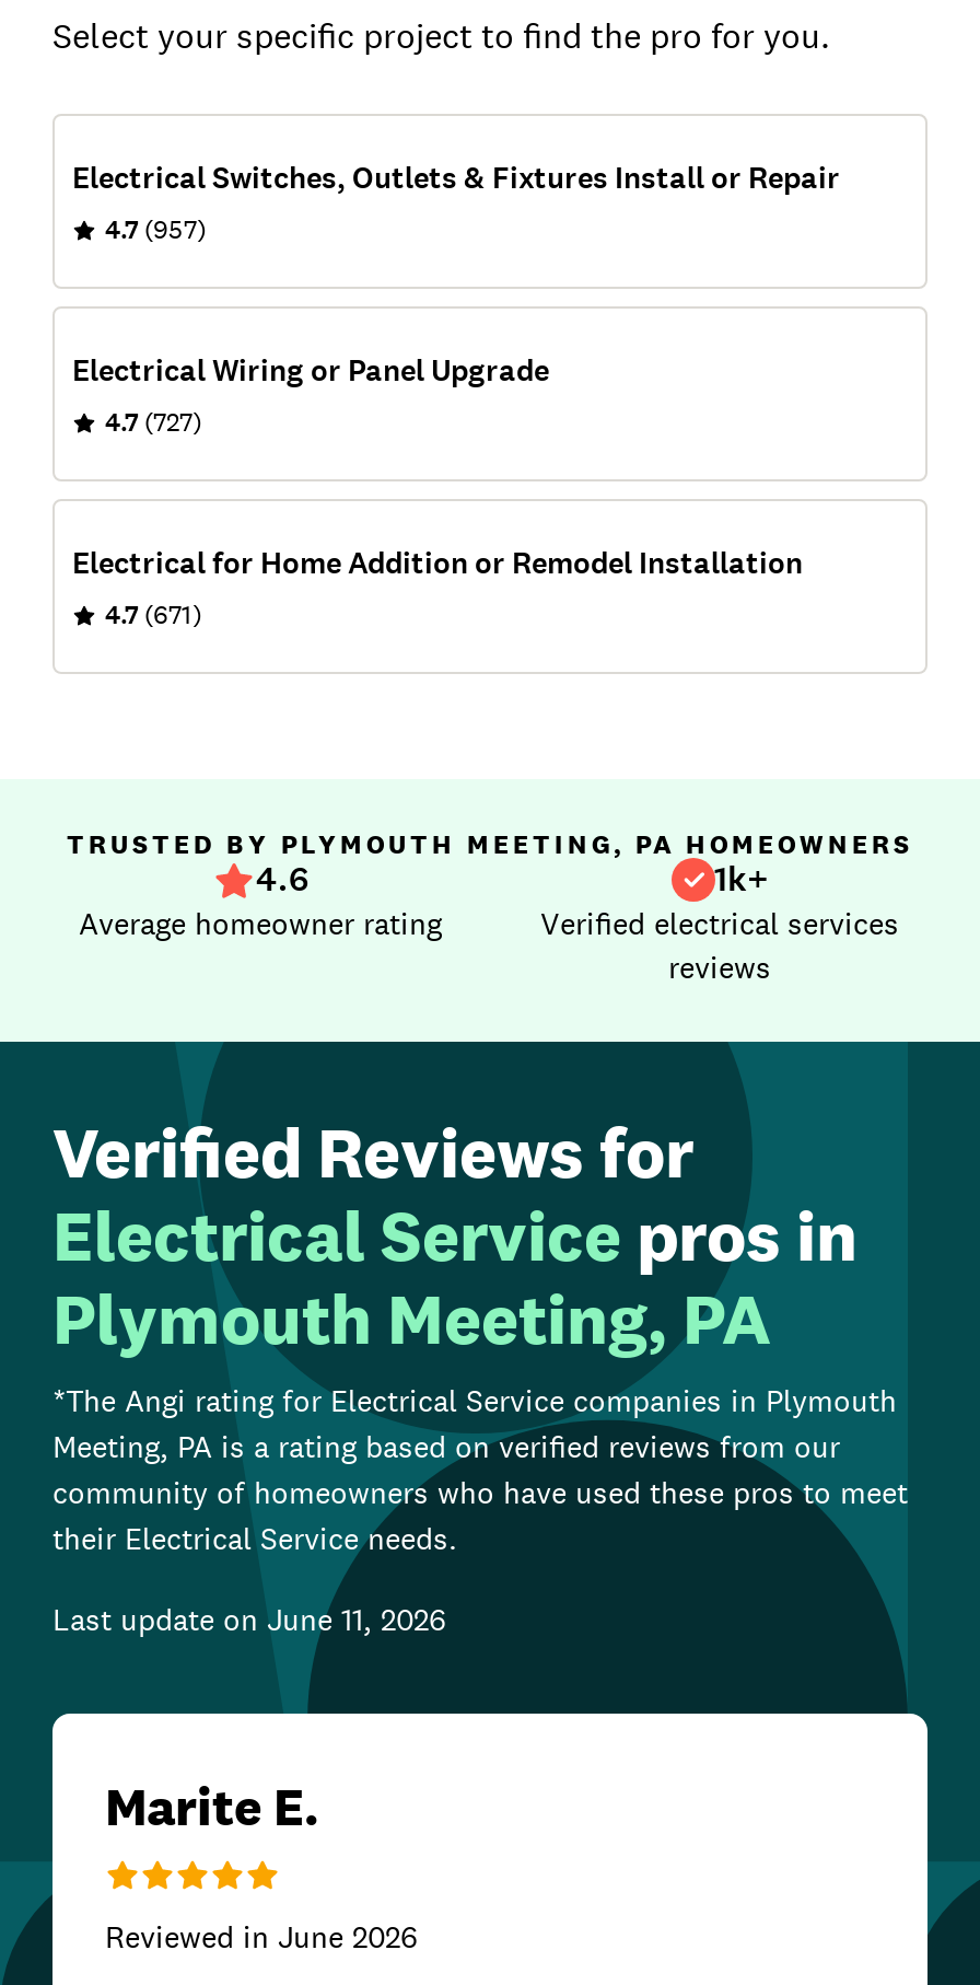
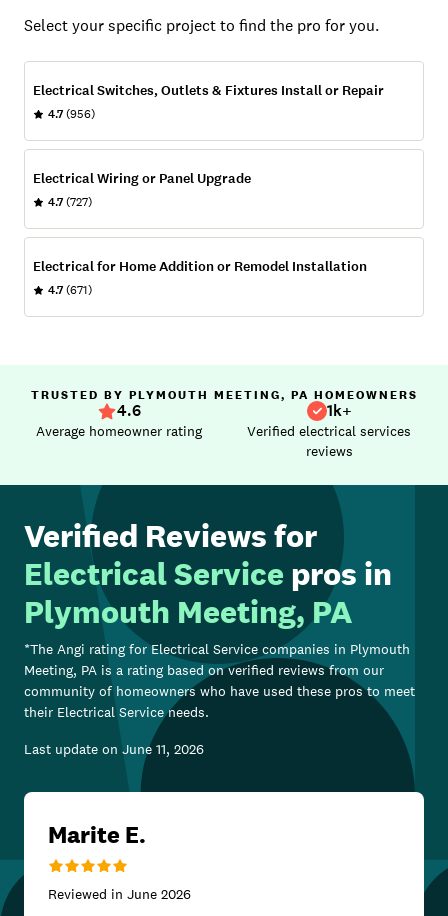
[105,211,206,246] 4.7 (957) -> [48,105,95,121] 4.7 (956)

